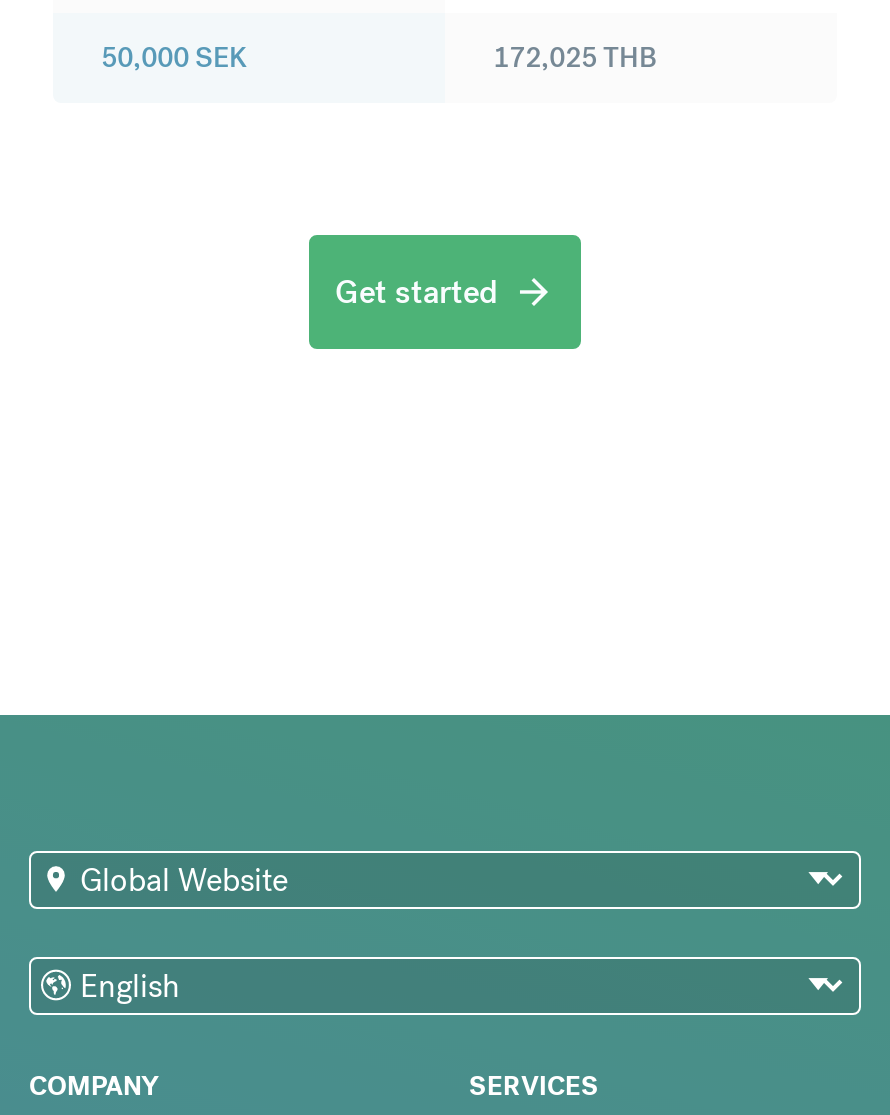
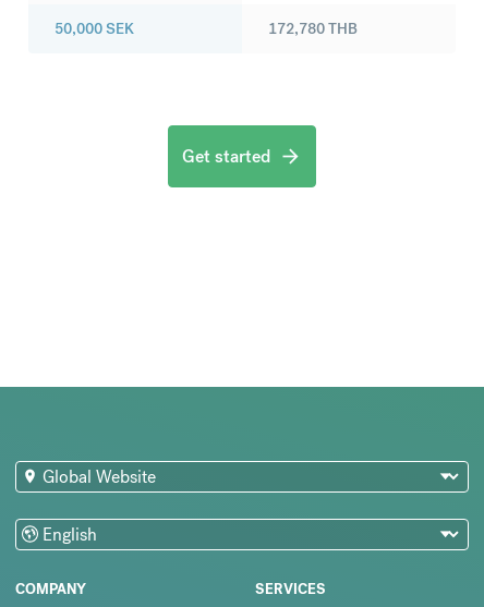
[493,39,657,75] 172,025 THB -> [268,19,358,38] 172,780 THB

